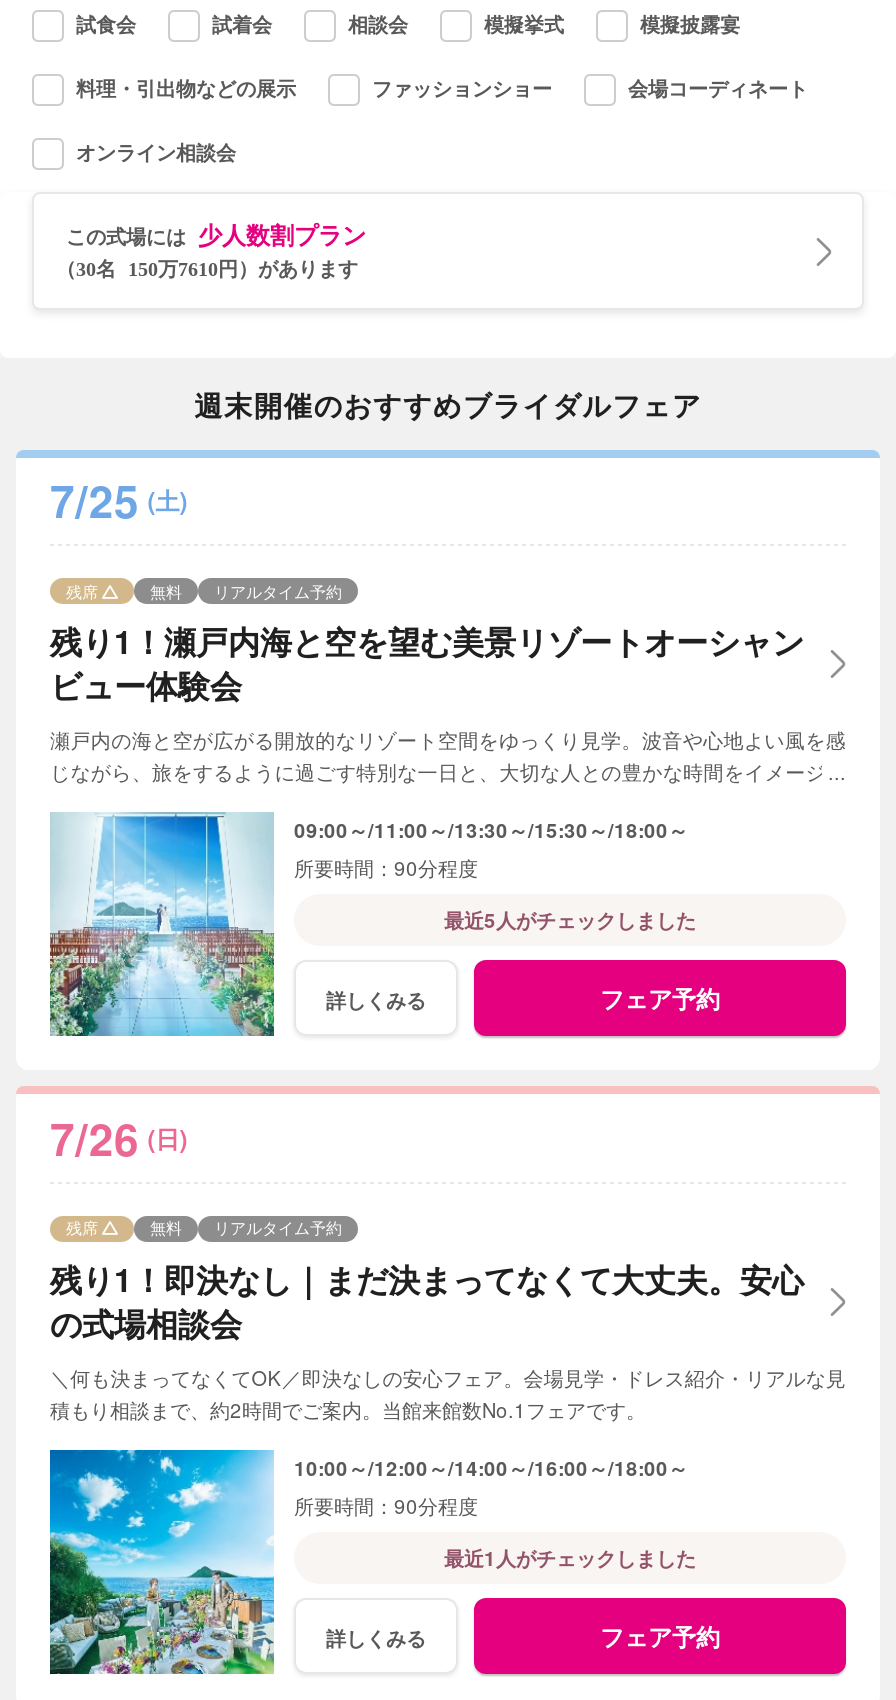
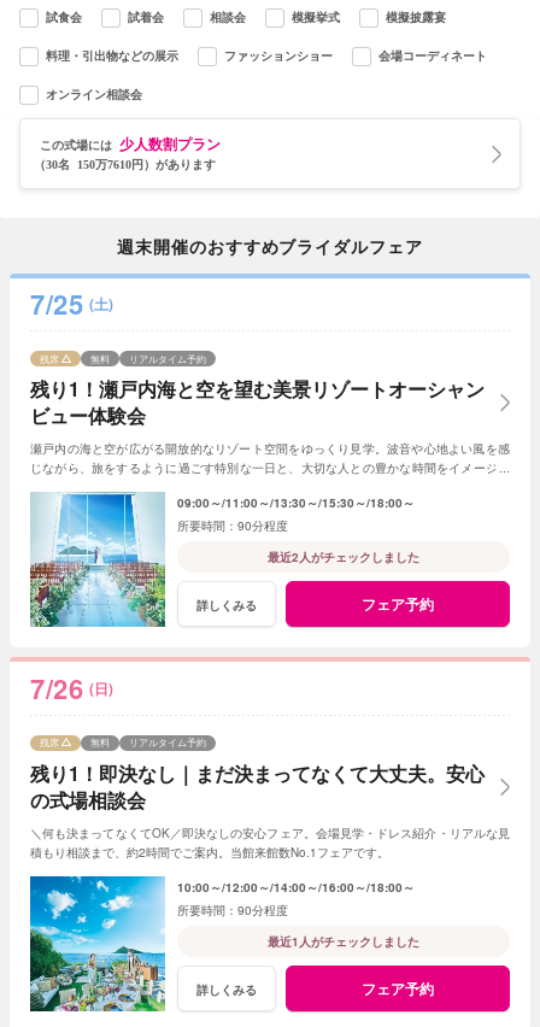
[444,907,696,935] 最近5人がチェックしました -> [268,549,419,566] 最近2人がチェックしました

